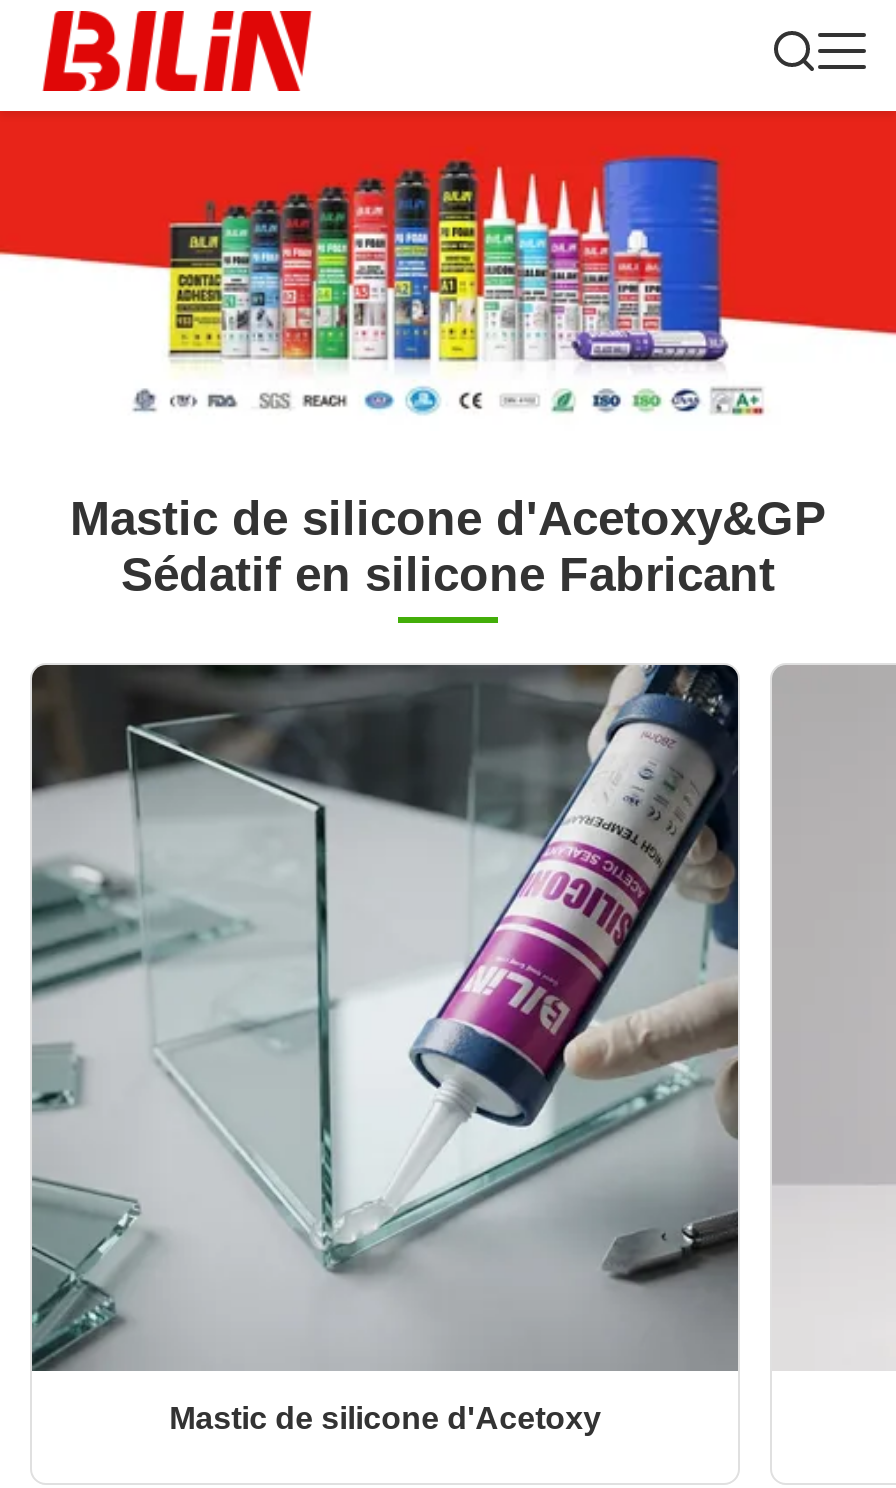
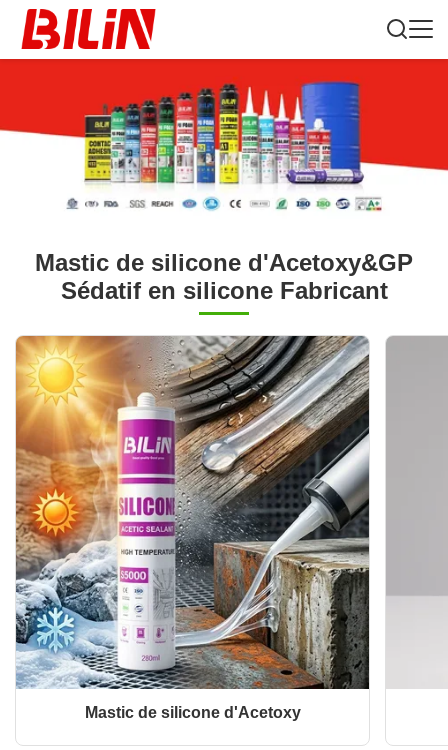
[30,663,740,1373] [image] -> [15,335,370,689] [image]

